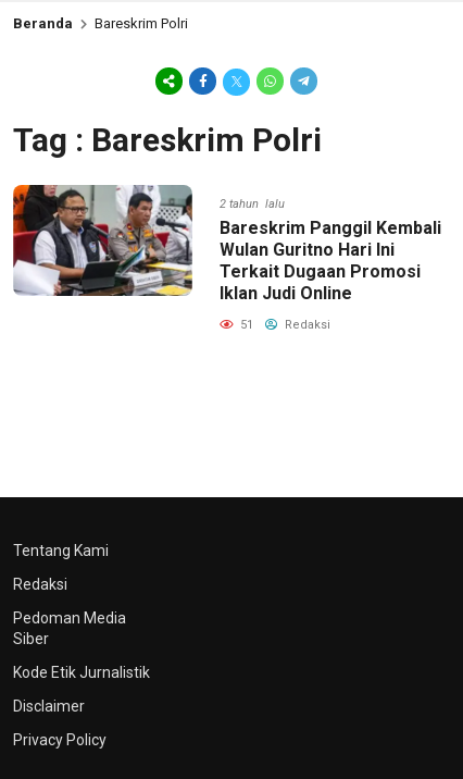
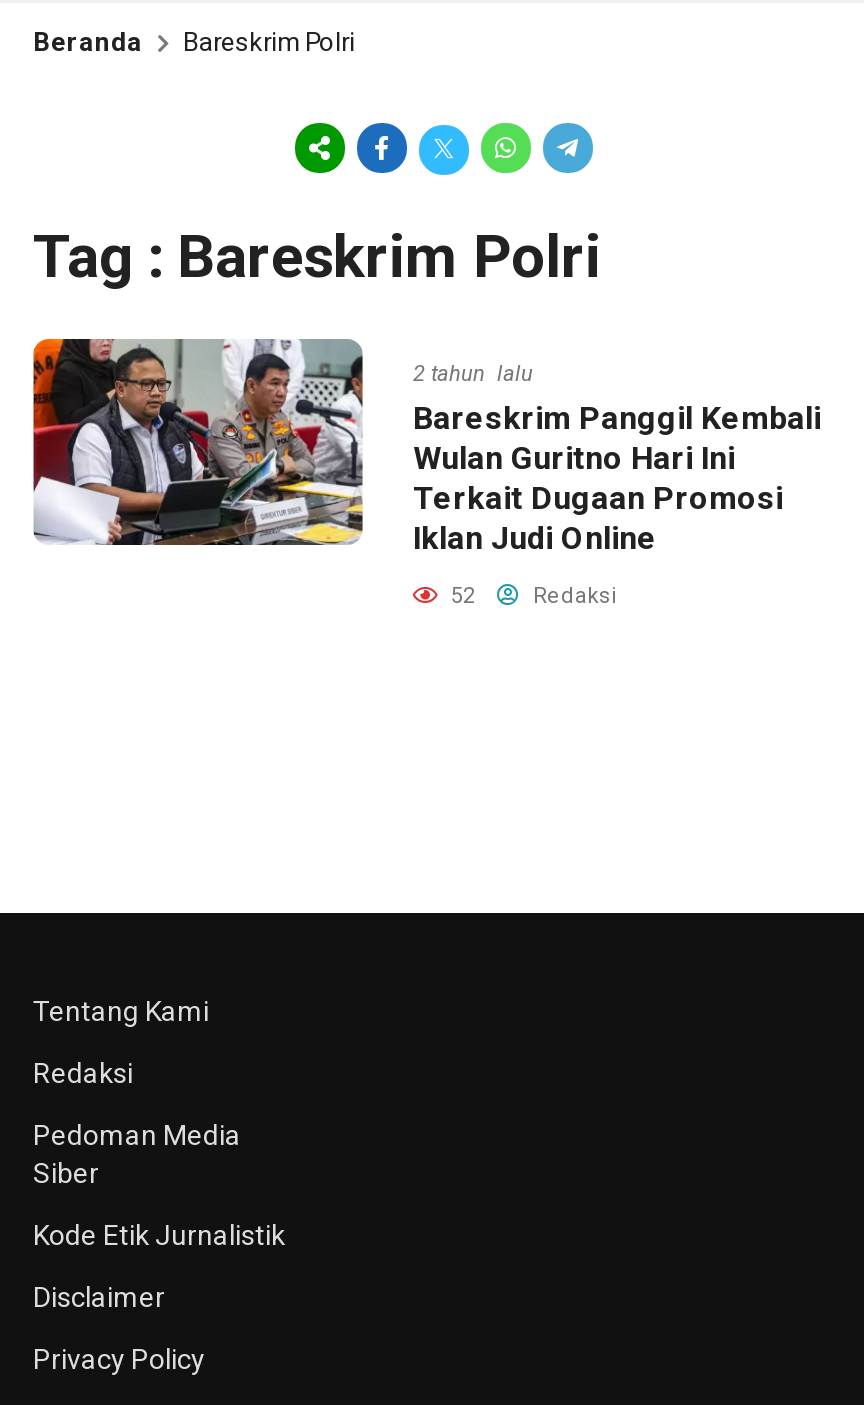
[237,318,330,332] 51 Redaksi -> [445,583,617,609] 52 Redaksi

